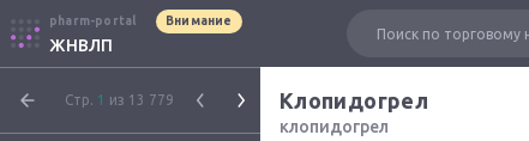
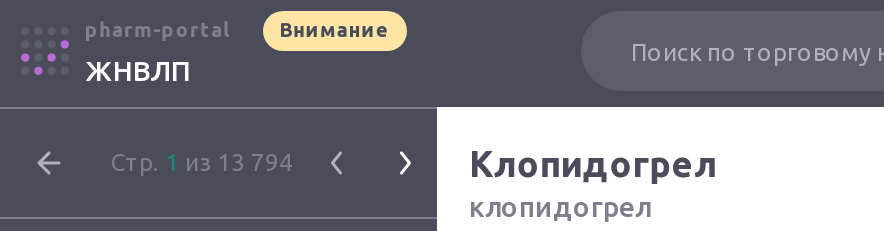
[65,92,174,108] Стр. 1 из 13 779 -> [111,149,293,175] Стр. 1 из 13 794

